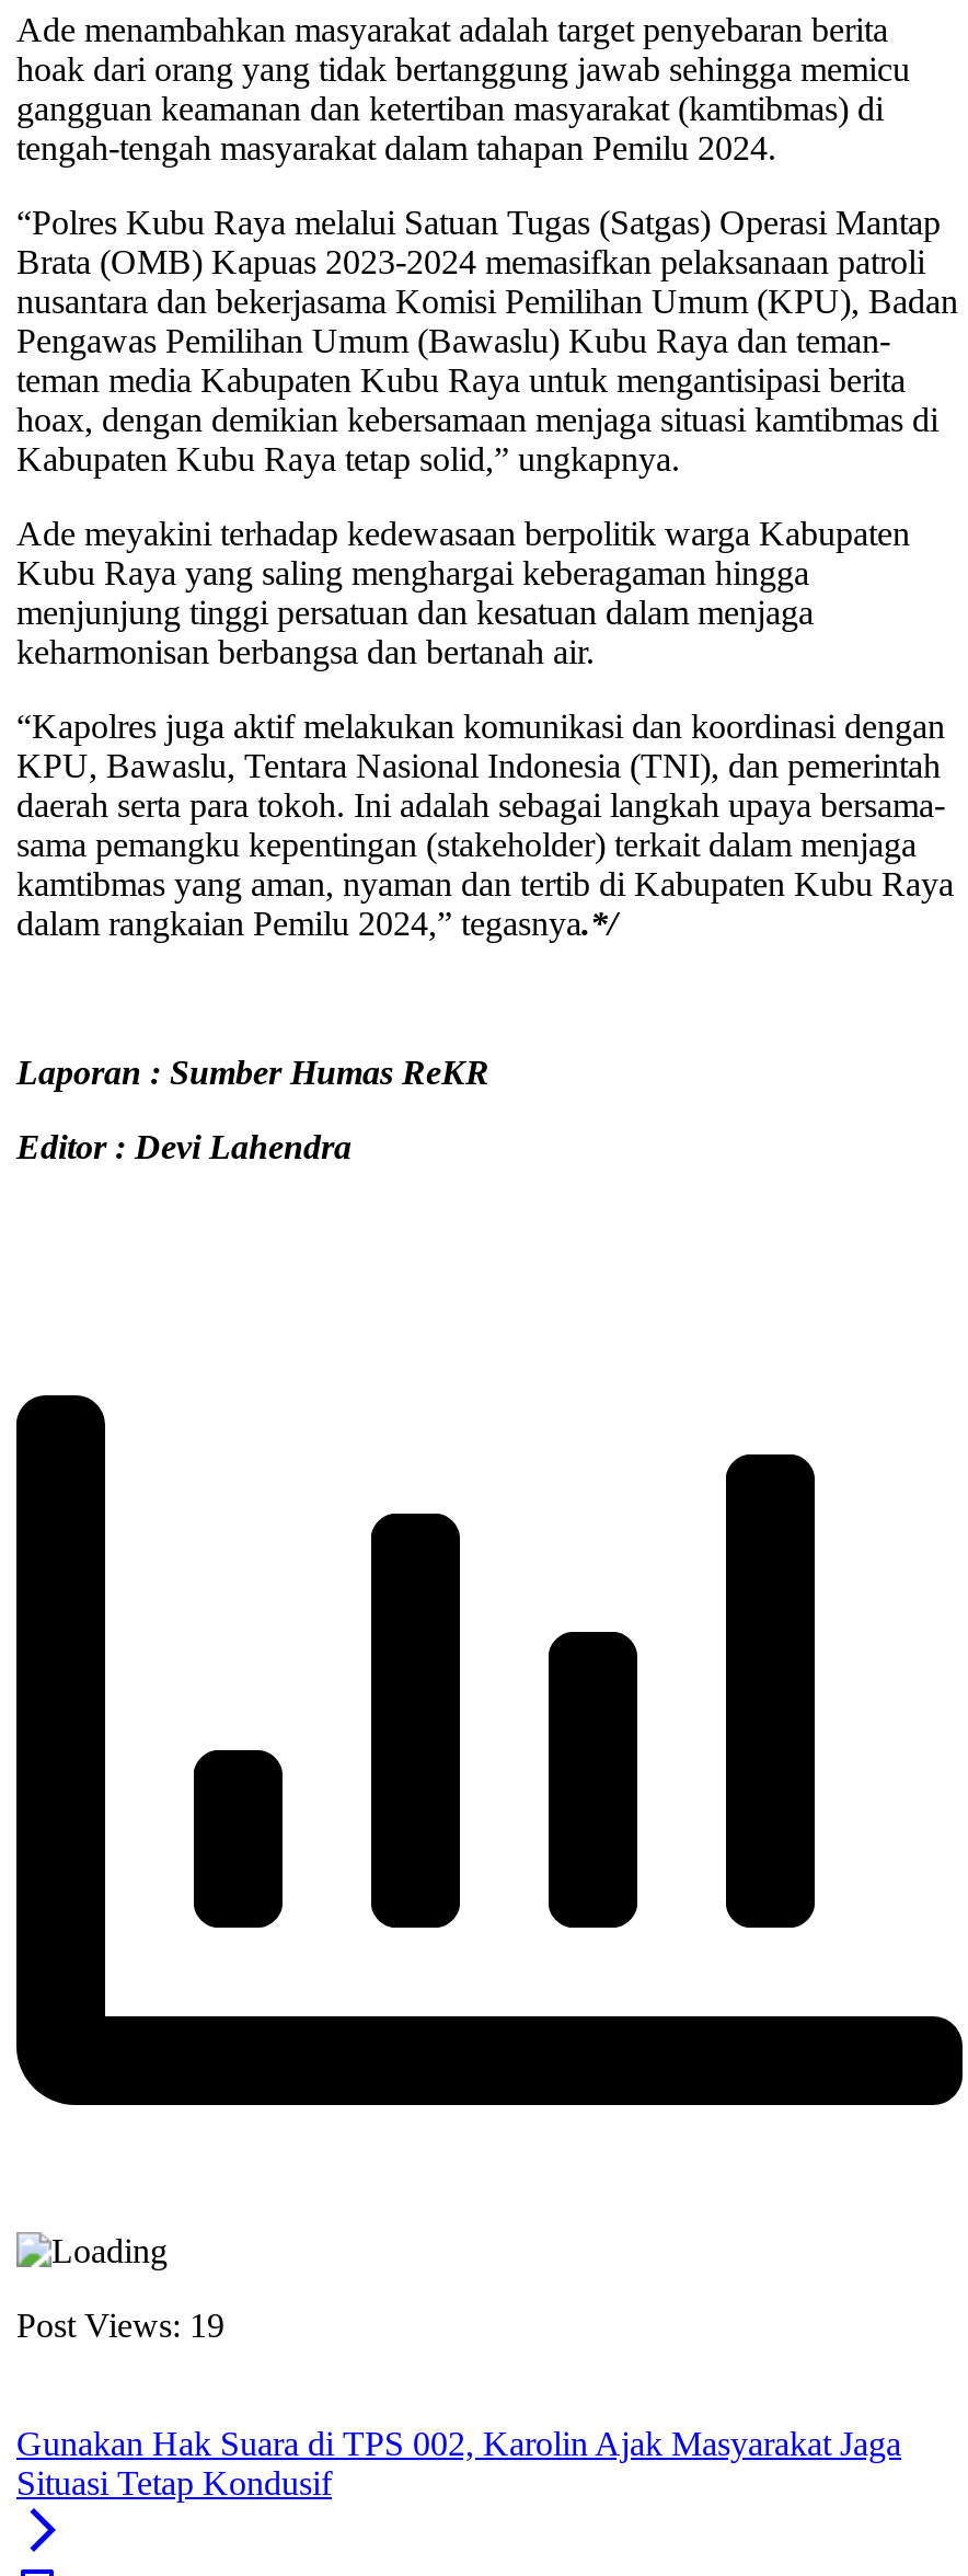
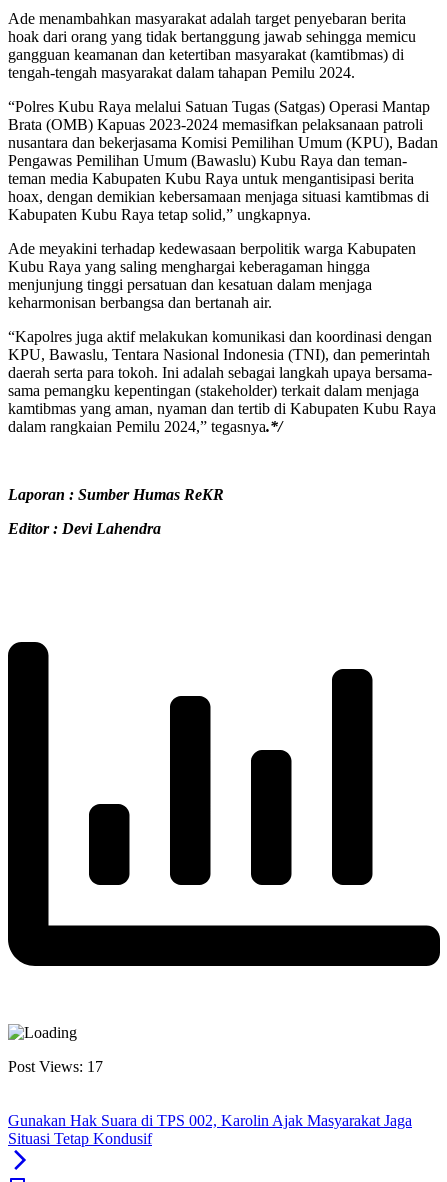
[16,2307,224,2344] Post Views: 19 -> [8,1058,103,1075] Post Views: 17

